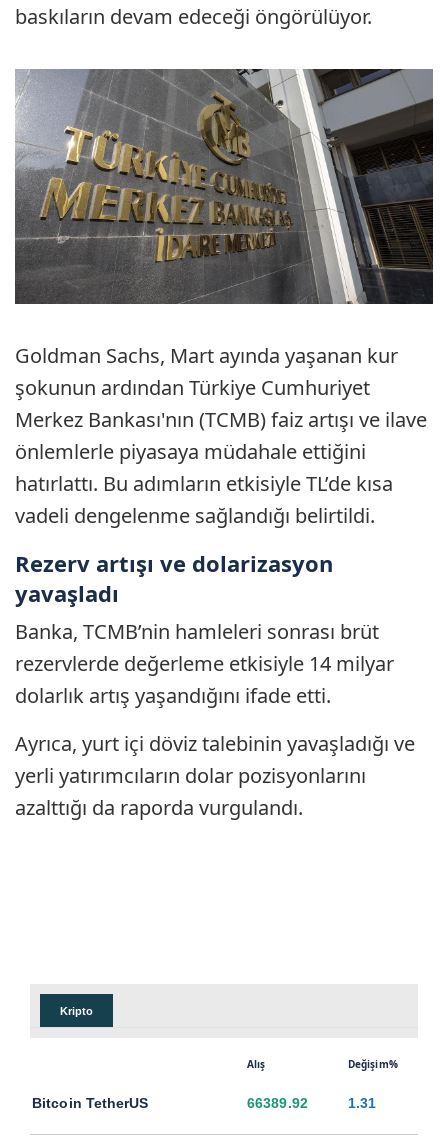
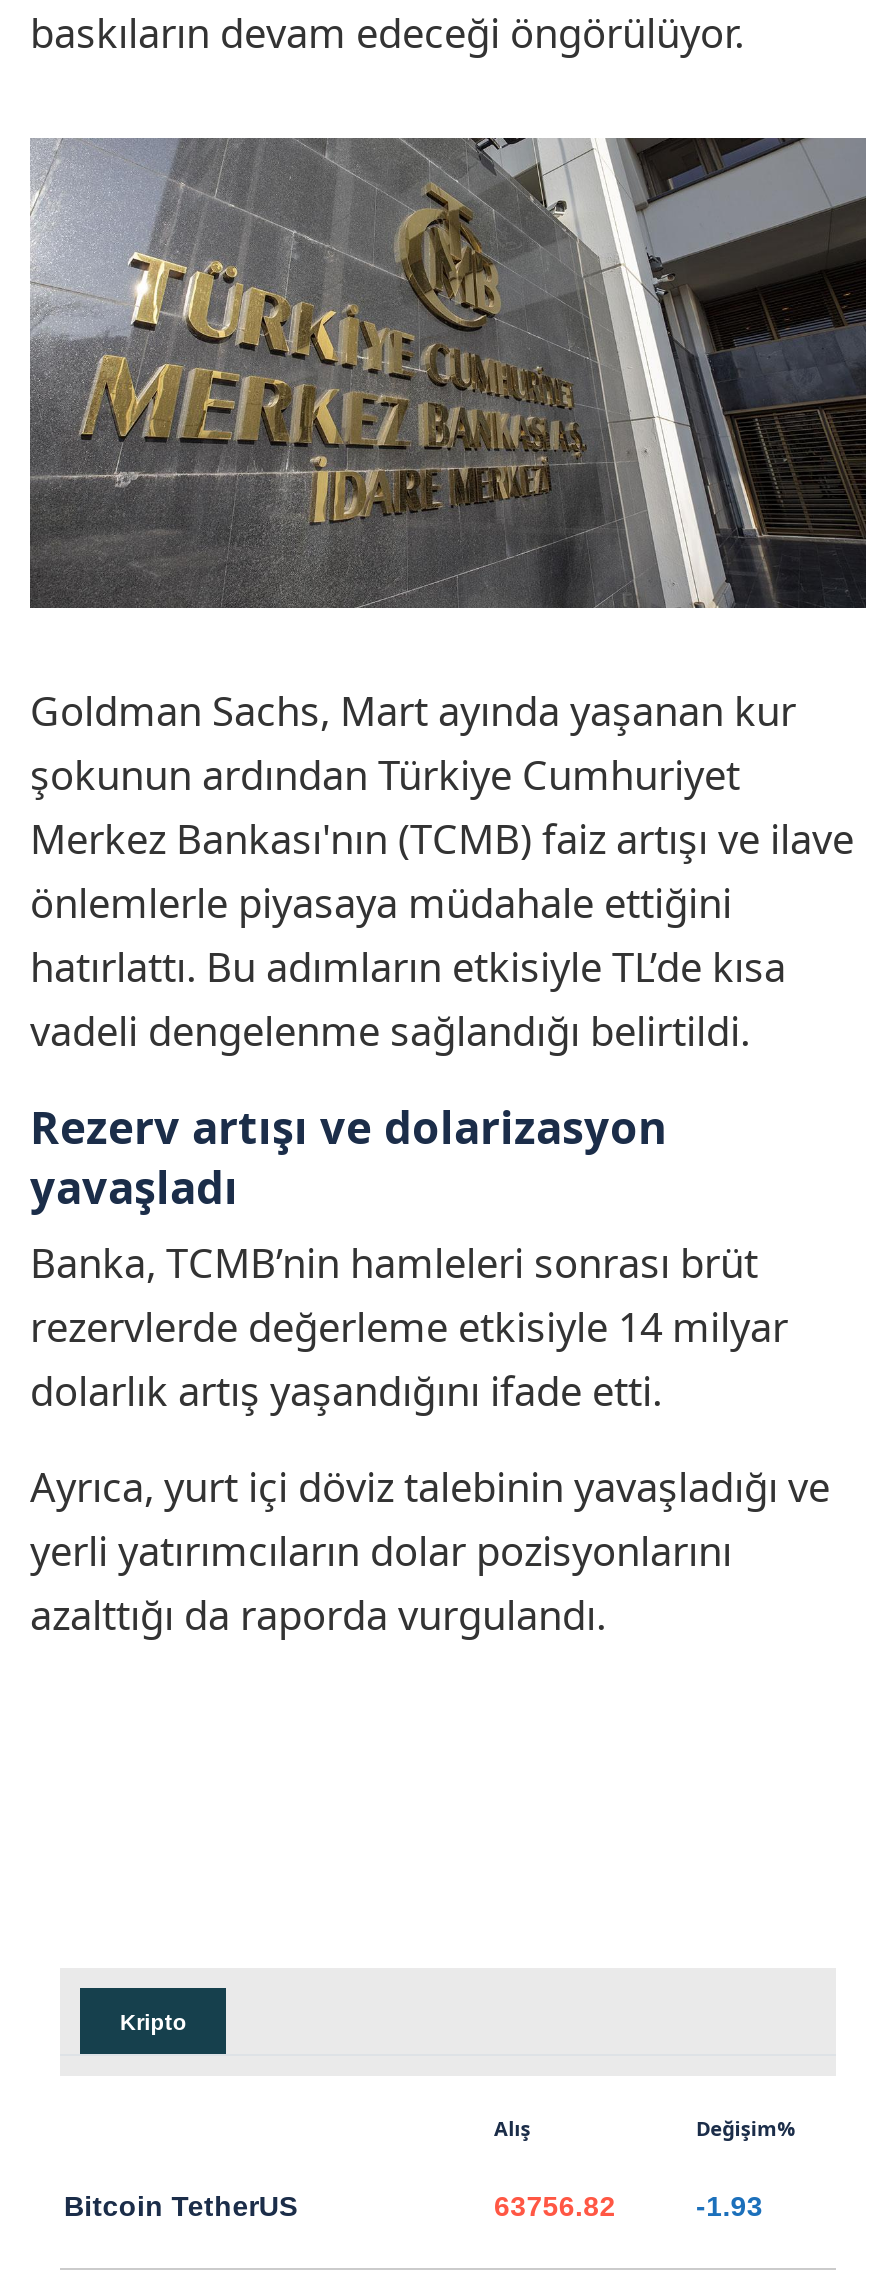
[247,1095,308,1111] 66389.92 -> [494,2190,616,2222] 63756.82
[348,1095,376,1111] 1.31 -> [696,2190,763,2222] -1.93

